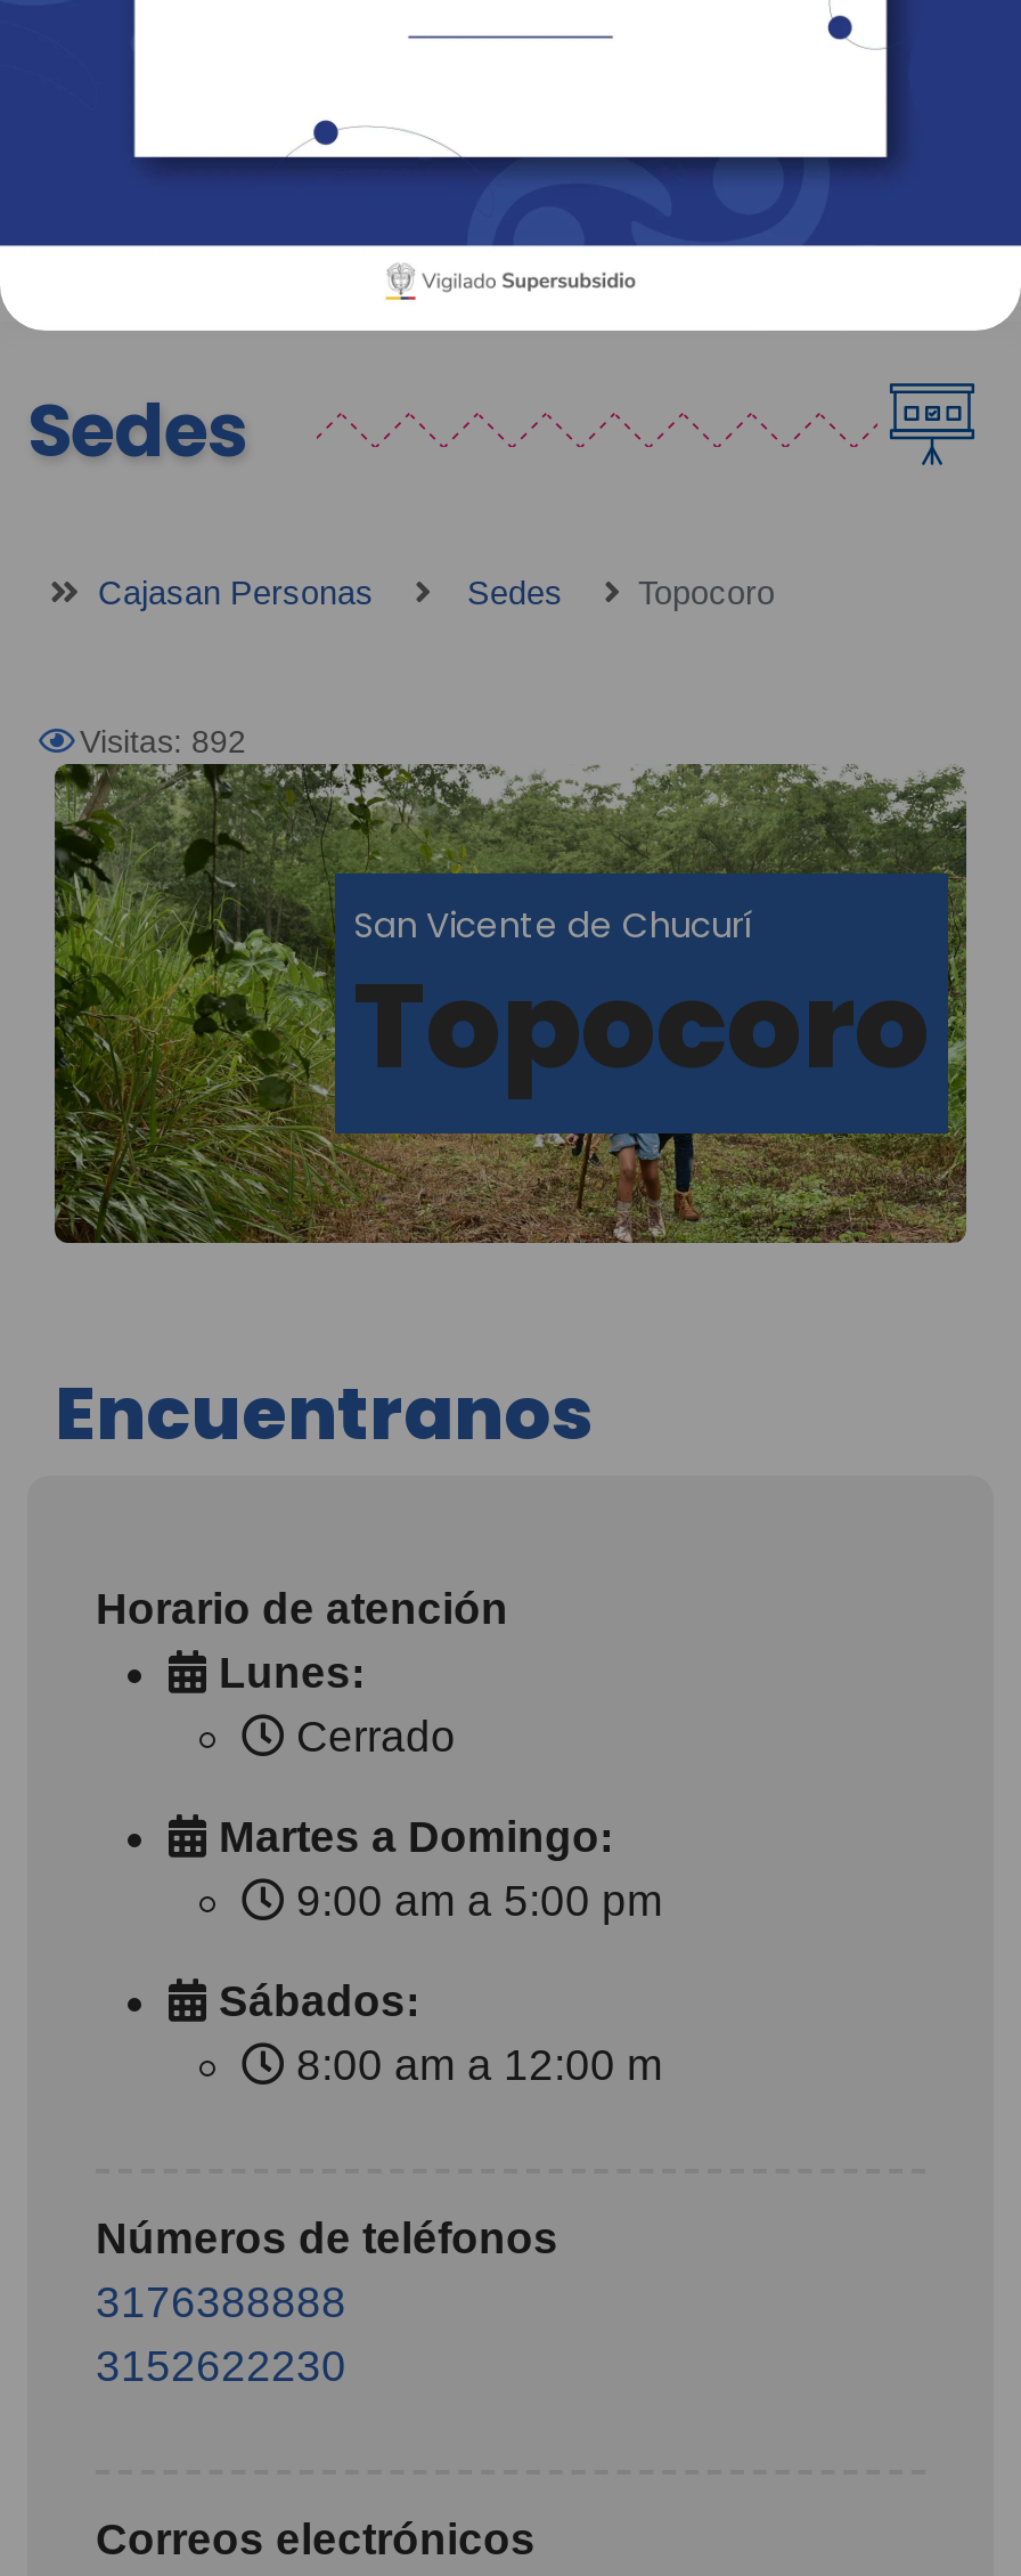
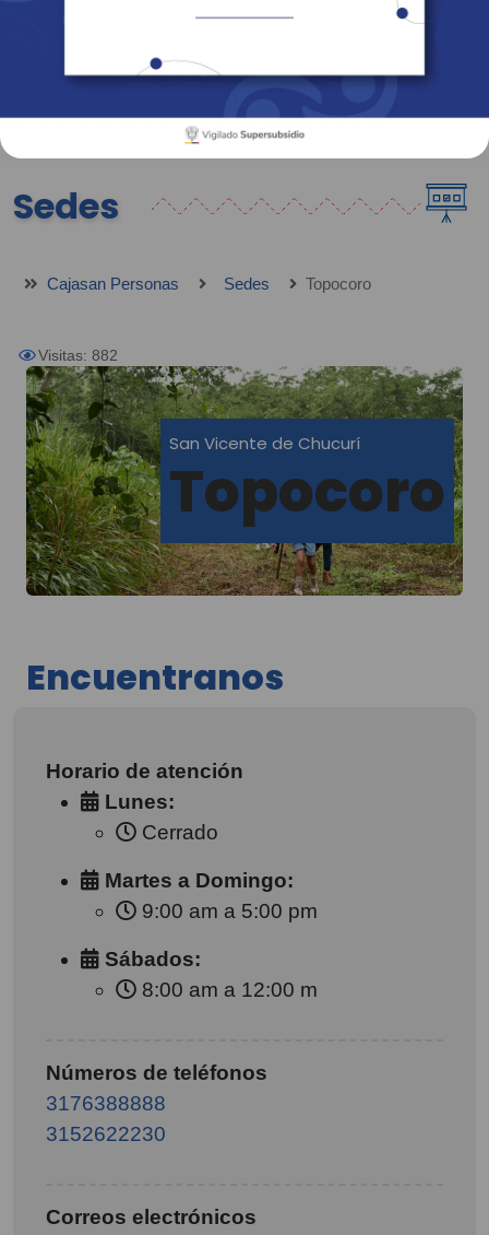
[80,723,246,759] Visitas: 892 -> [38,346,118,364] Visitas: 882

